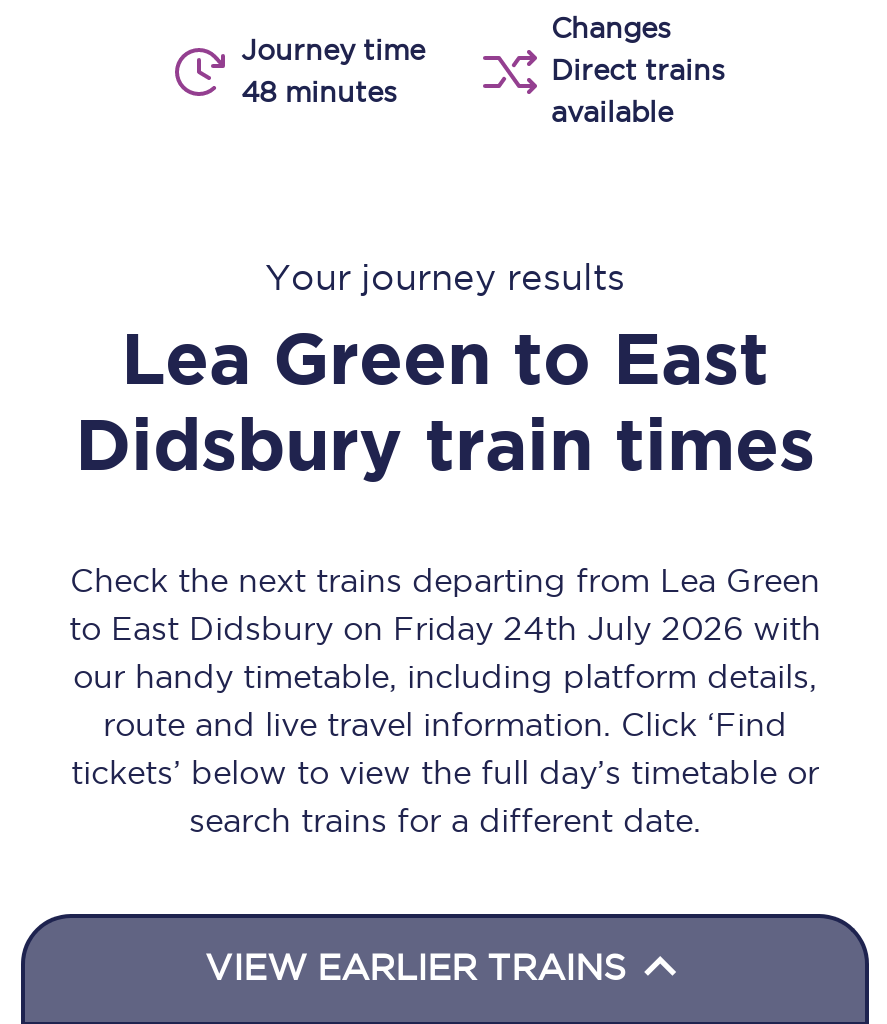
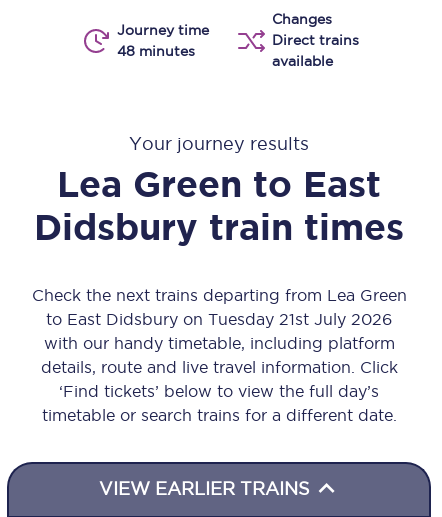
[69,610,821,838] to East Didsbury on Friday 24th July 2026 with | our handy timetable, including platform details, | route and live travel information. Click ‘Find | tickets’ below to view the full day’s timetable or | search trains for a different date. -> [40,310,397,424] to East Didsbury on Tuesday 21st July 2026 | with our handy timetable, including platform | details, route and live travel information. Click | ‘Find tickets’ below to view the full day’s | timetable or search trains for a different date.

